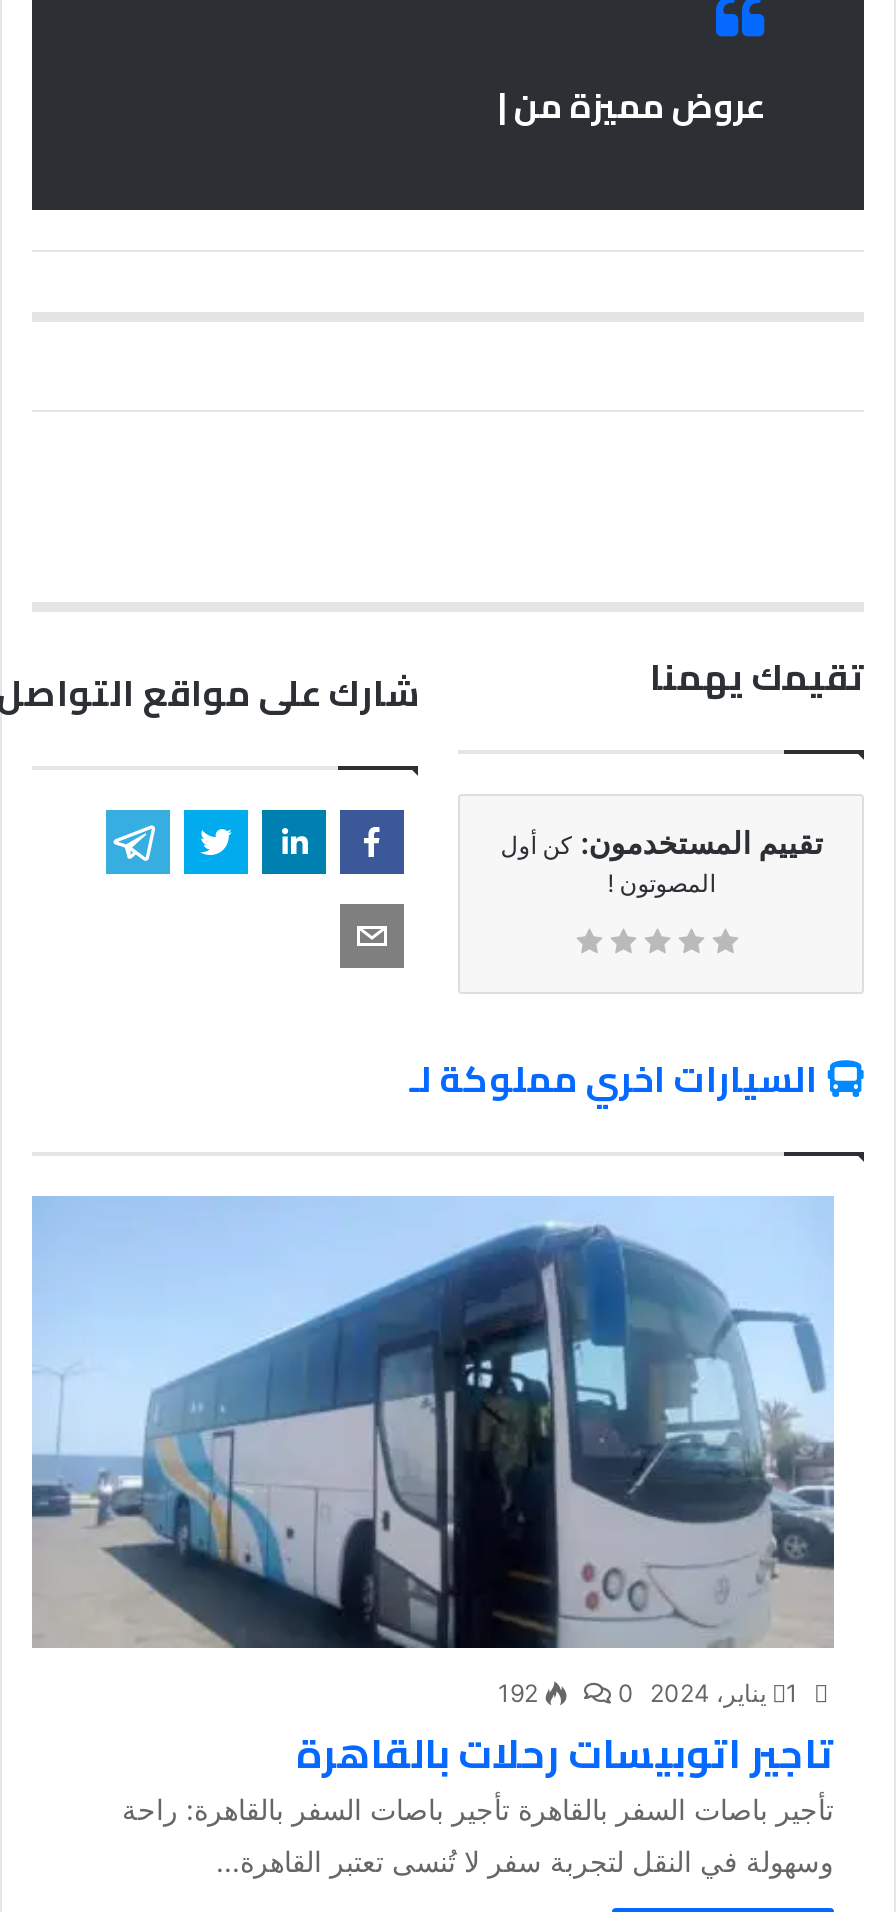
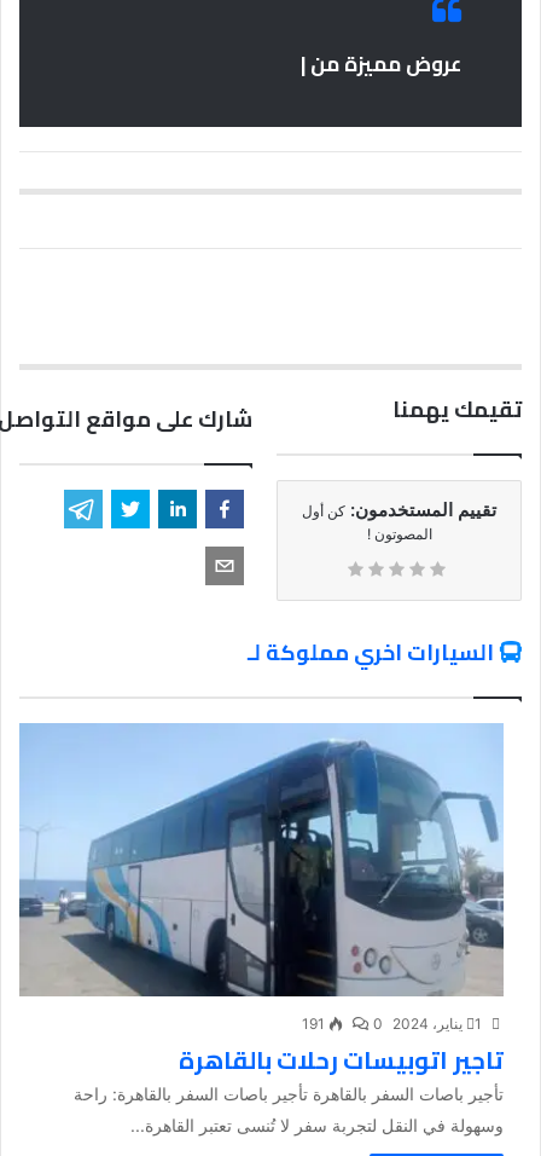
[498,1679,538,1709] 192 -> [302,1015,325,1033] 191

